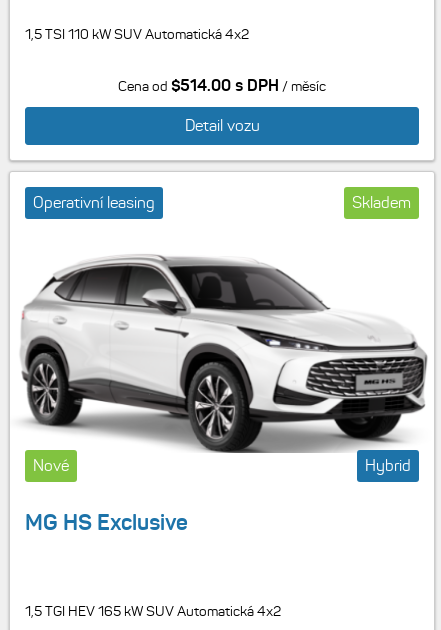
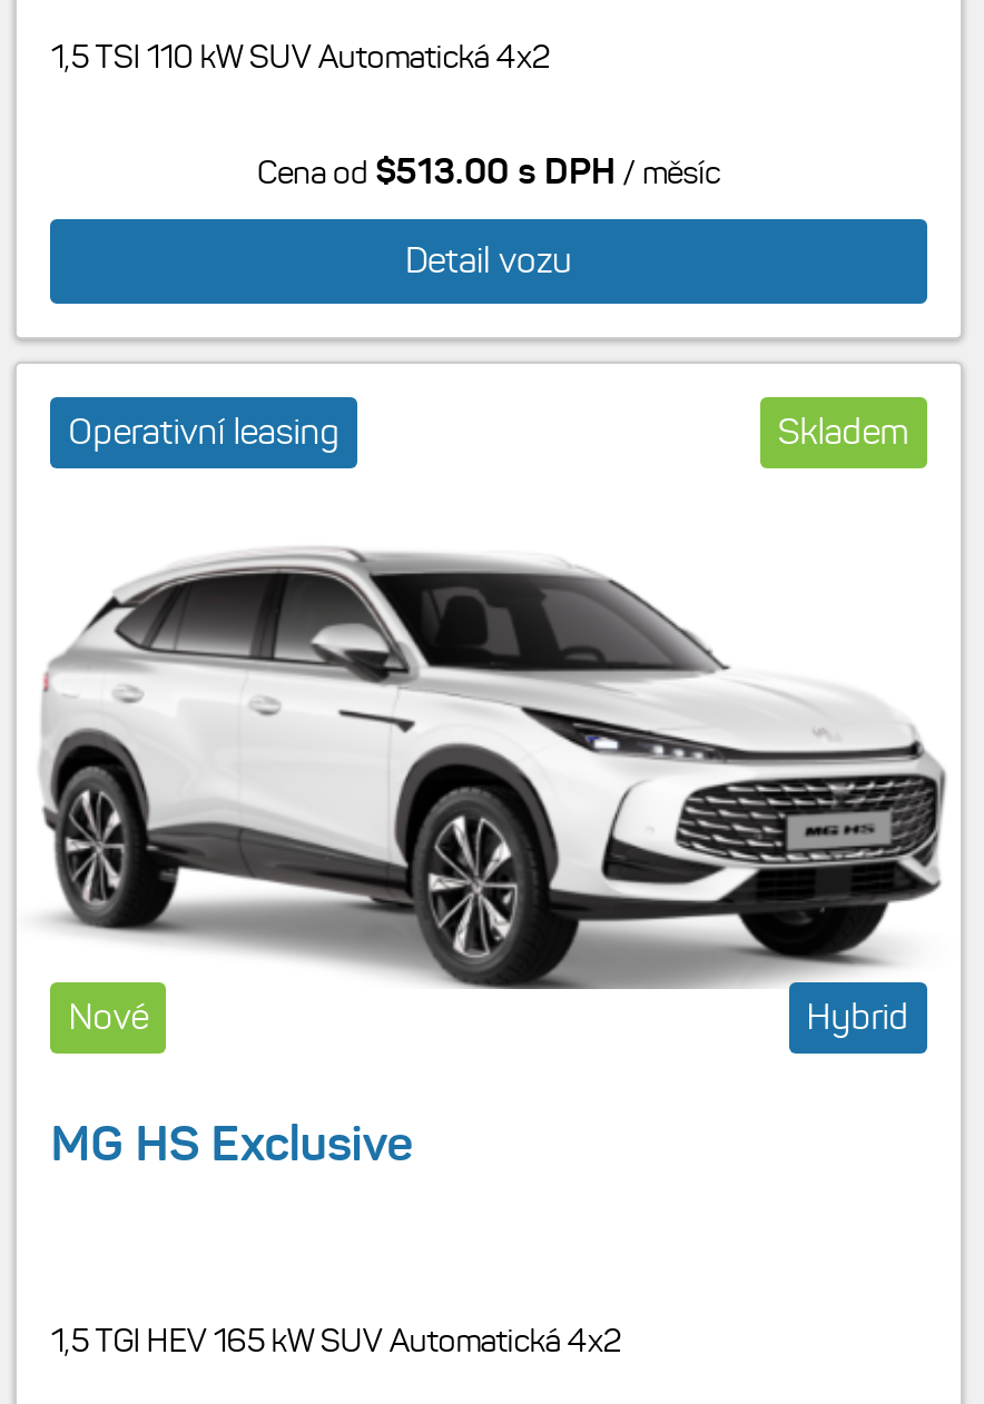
[118,75,326,95] Cena od $514.00 s DPH / měsíc -> [257,148,720,193] Cena od $513.00 s DPH / měsíc

